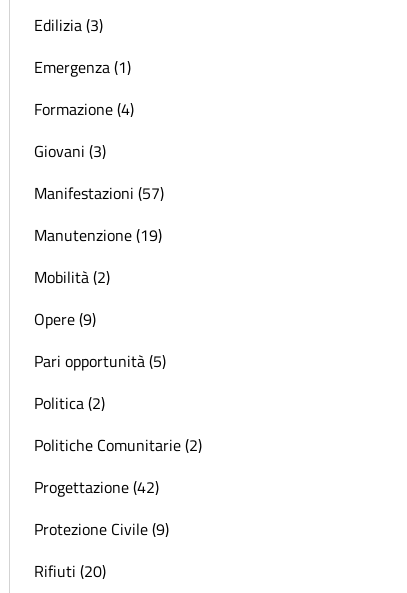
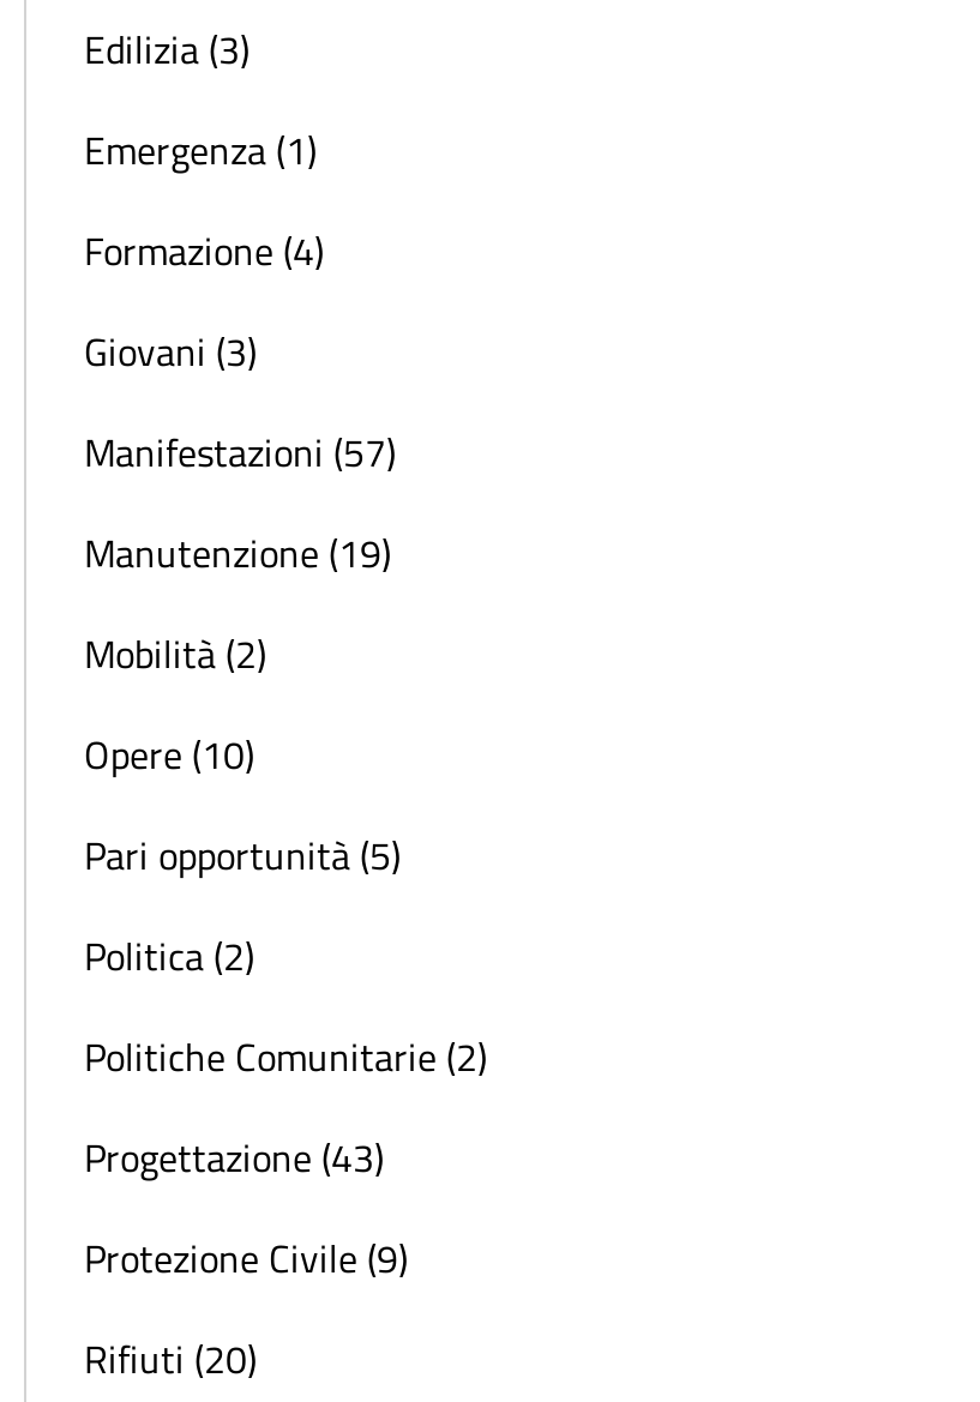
[34,307,96,331] Opere (9) -> [84,725,254,782] Opere (10)
[34,475,159,499] Progettazione (42) -> [84,1128,384,1185] Progettazione (43)

